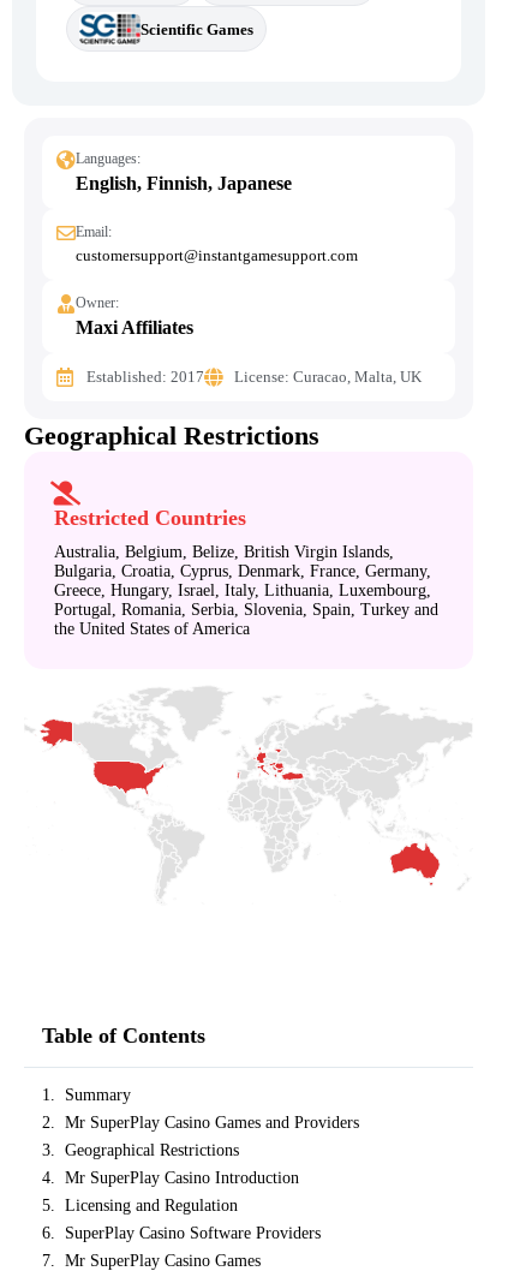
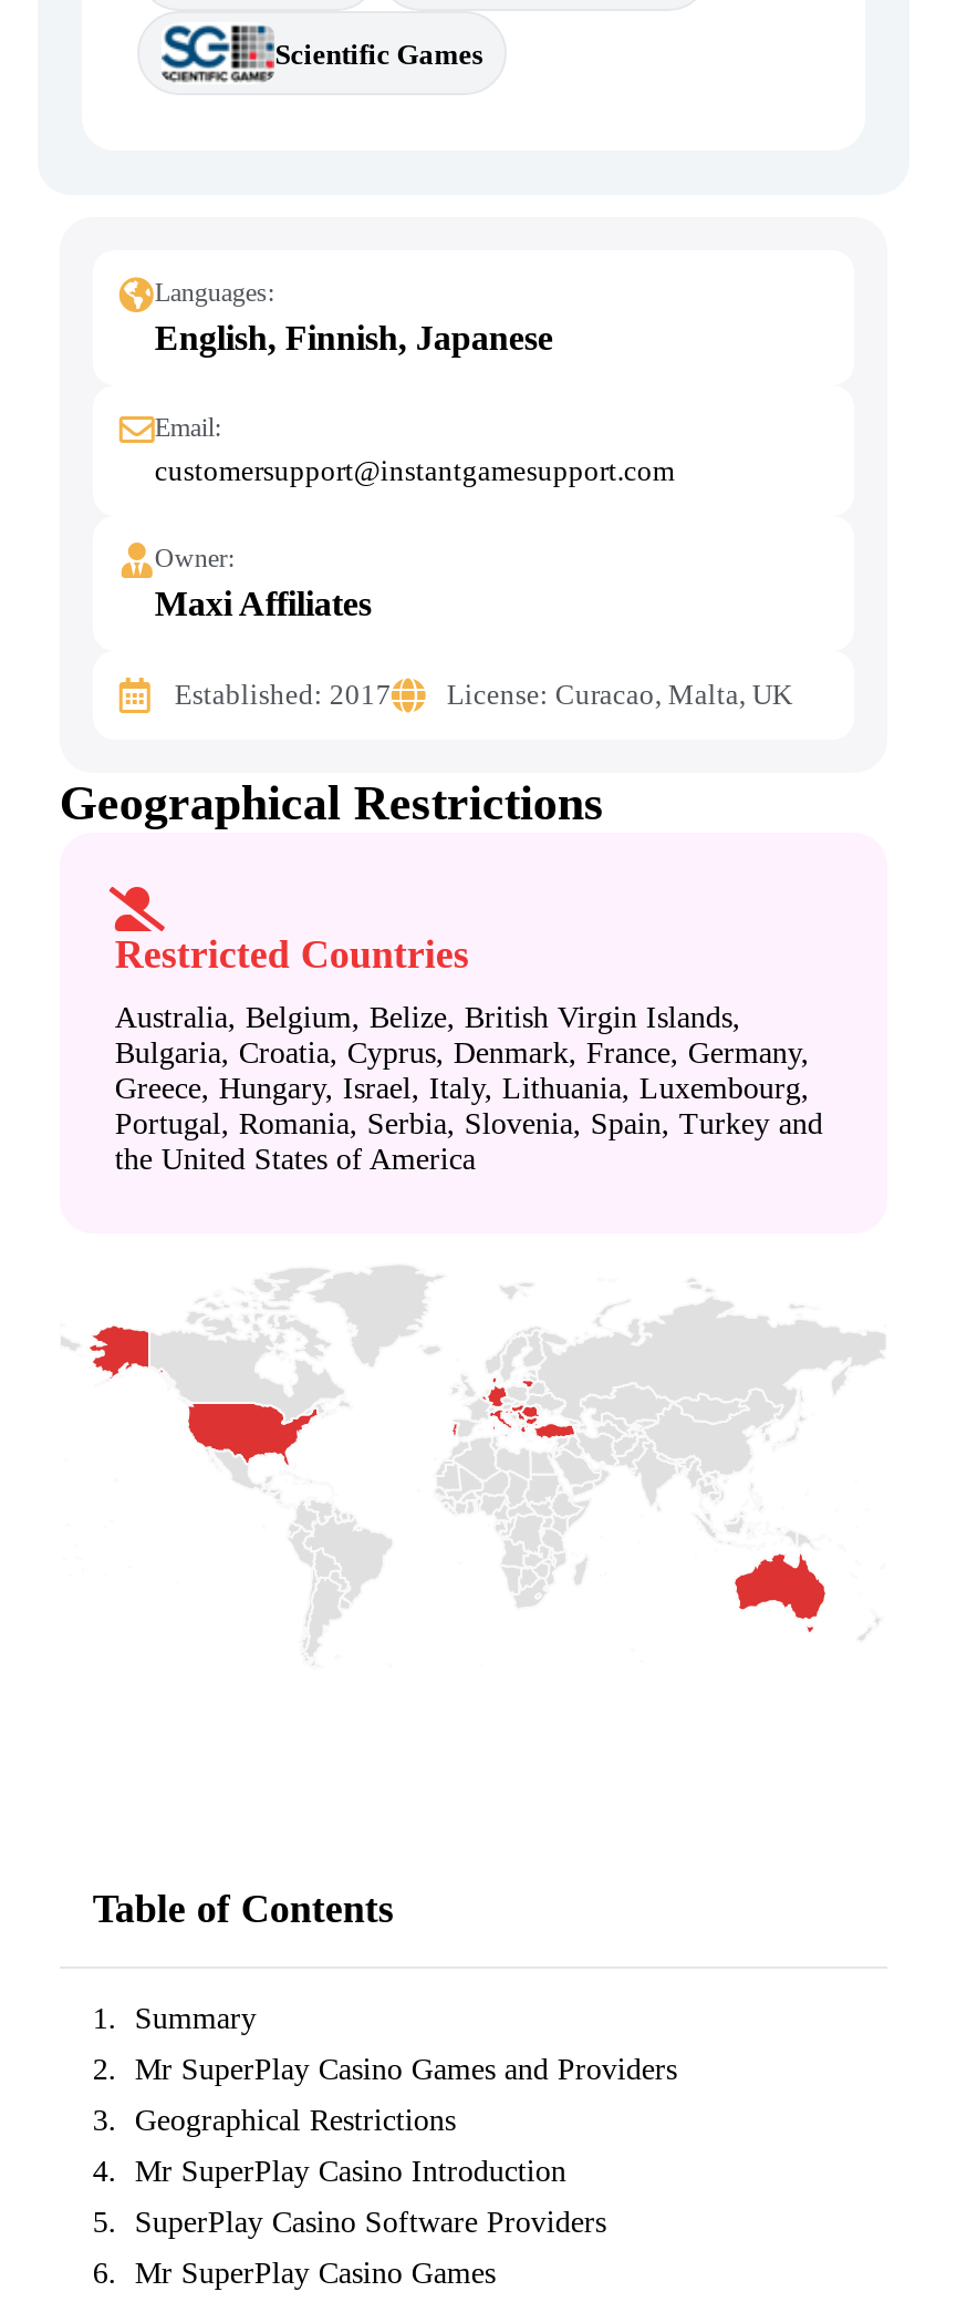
[65,1197,238,1215] Licensing and Regulation -> none

